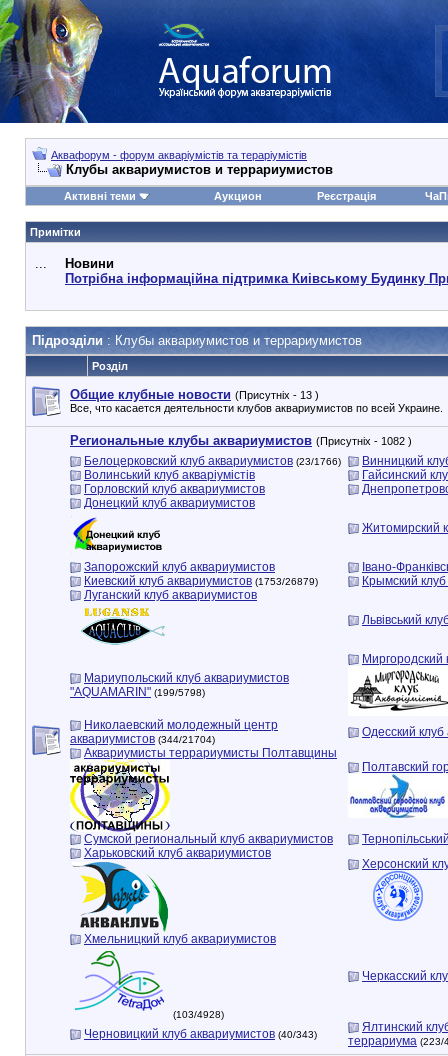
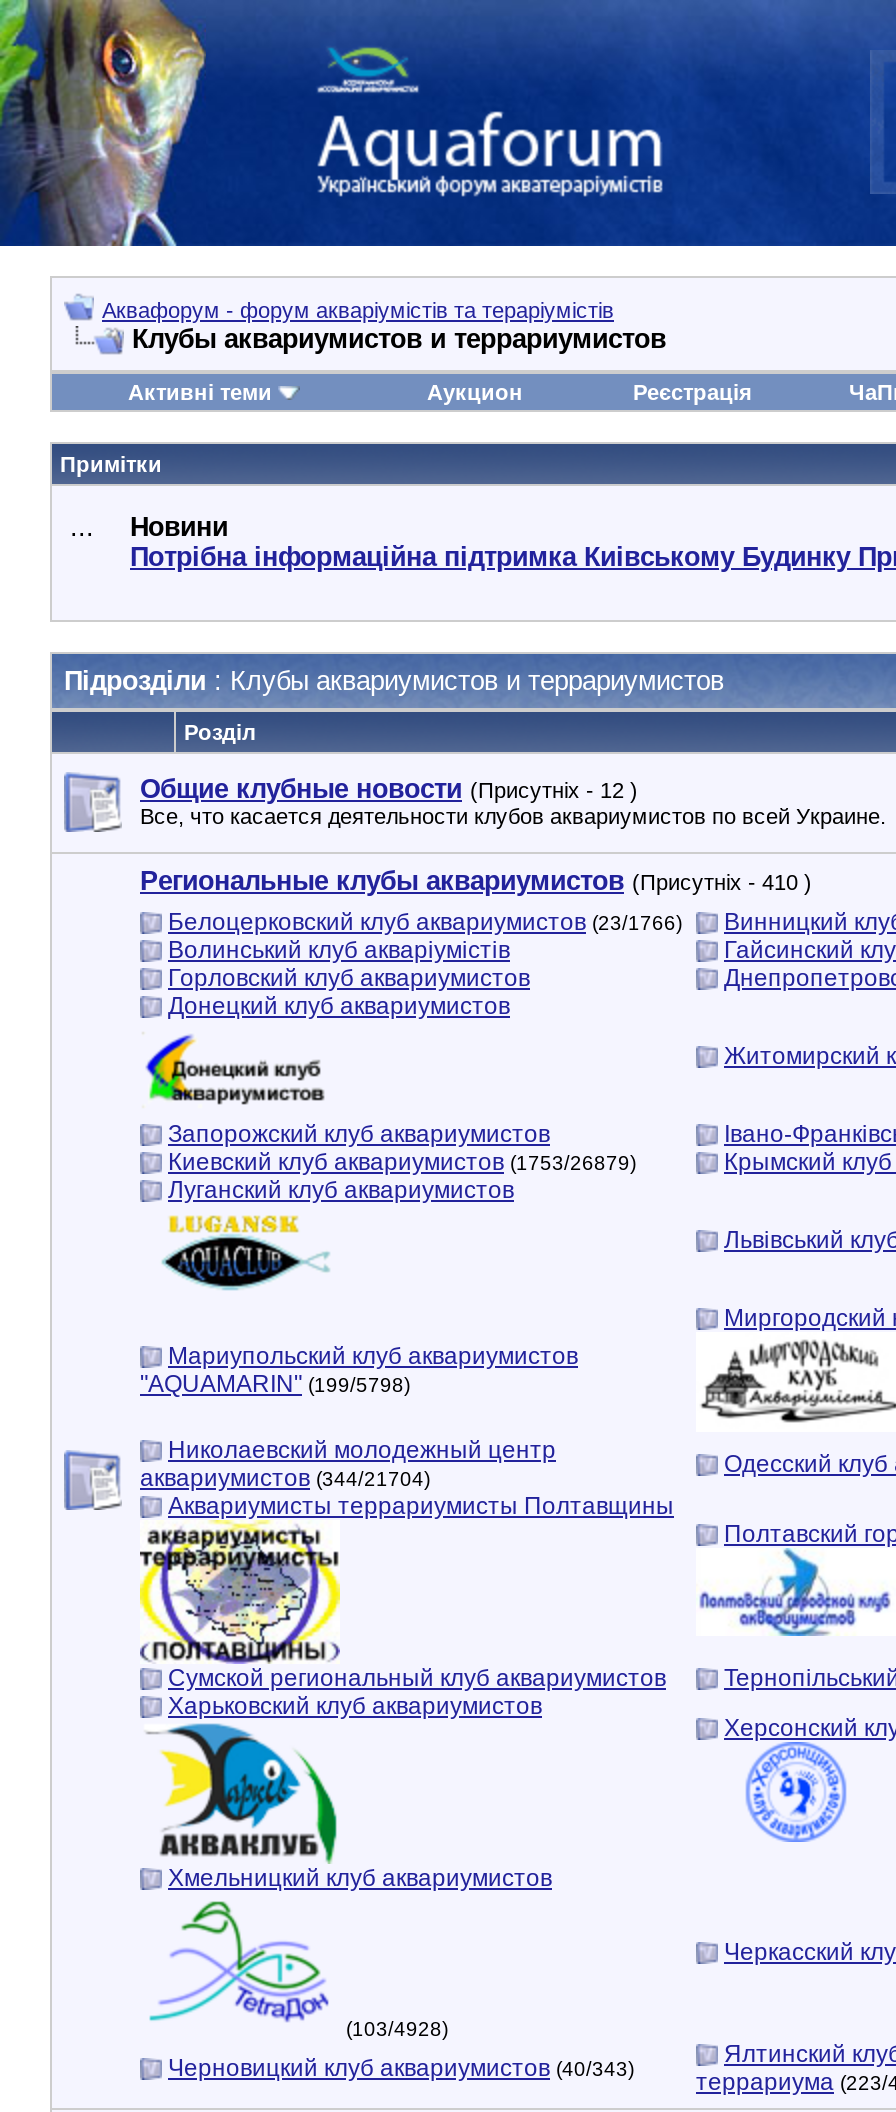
[70,387,319,402] Общие клубные новости (Присутніх - 13 ) -> [140,774,638,804] Общие клубные новости (Присутніх - 12 )
[70,433,412,448] Региональные клубы аквариумистов (Присутніх - 1082 ) -> [140,866,812,896] Региональные клубы аквариумистов (Присутніх - 410 )

